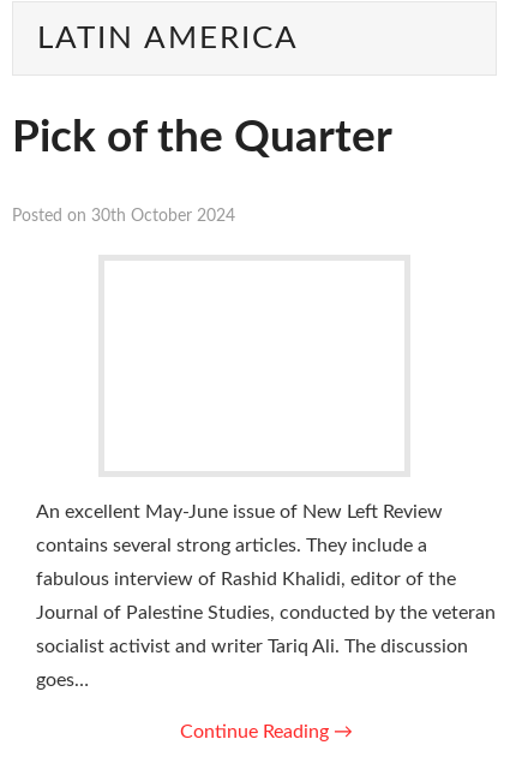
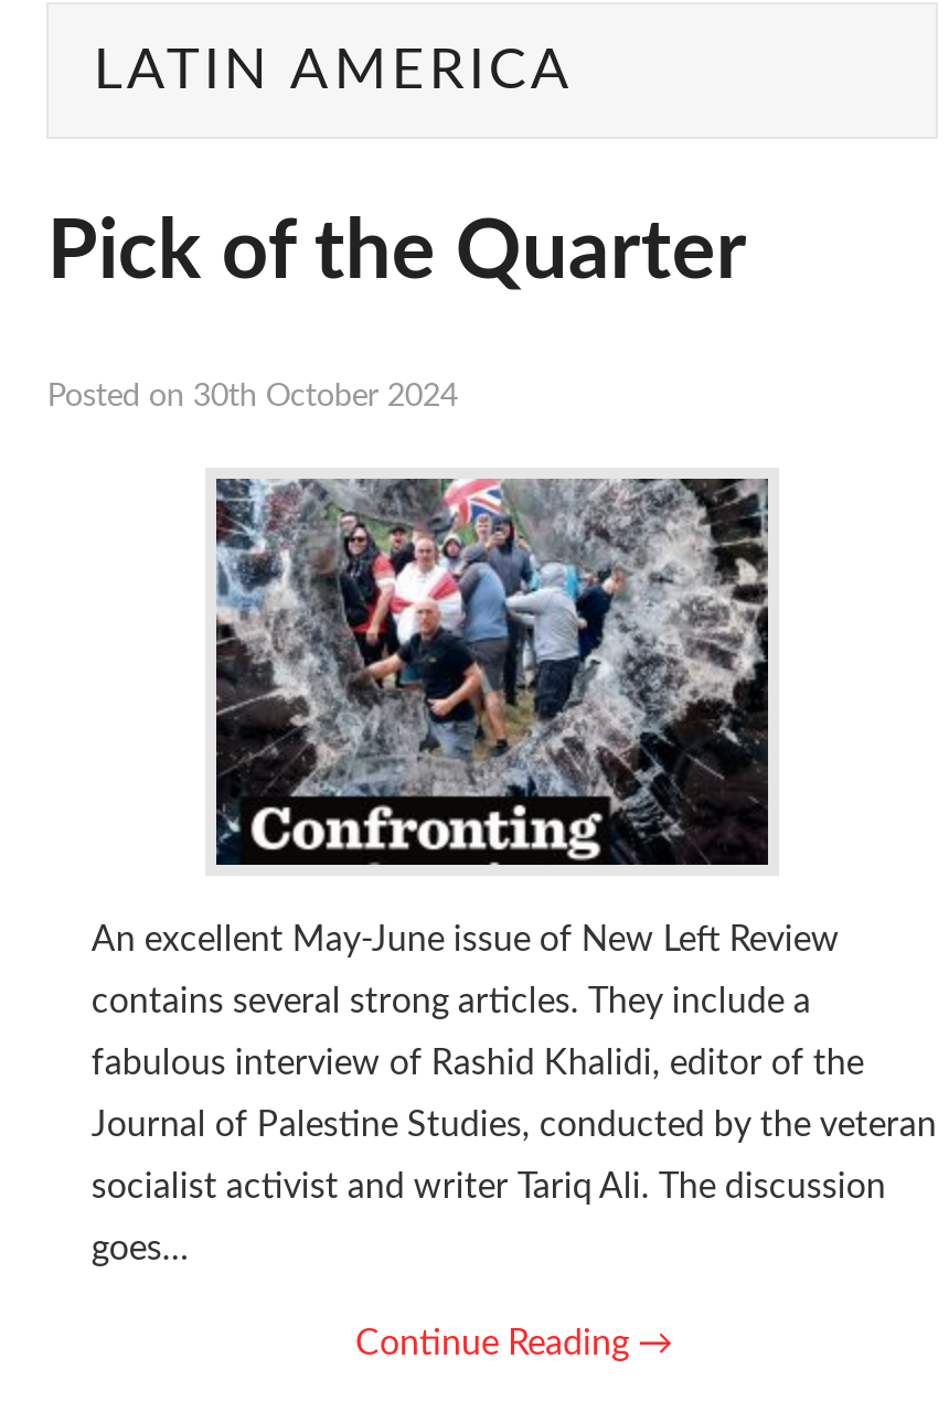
none -> [214,477,770,867] [image]

